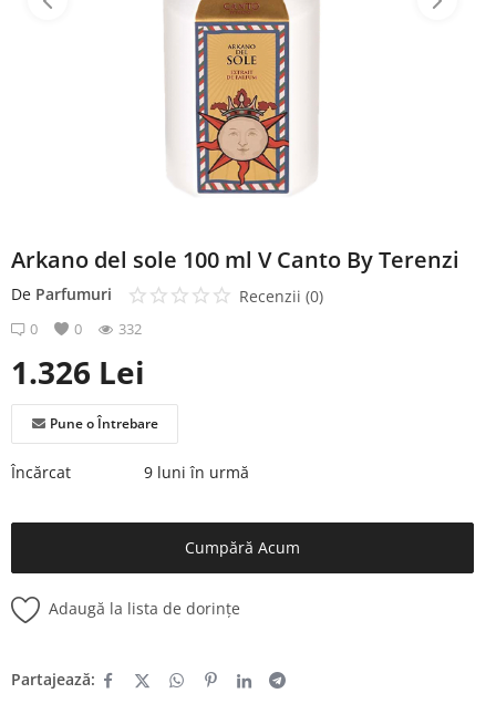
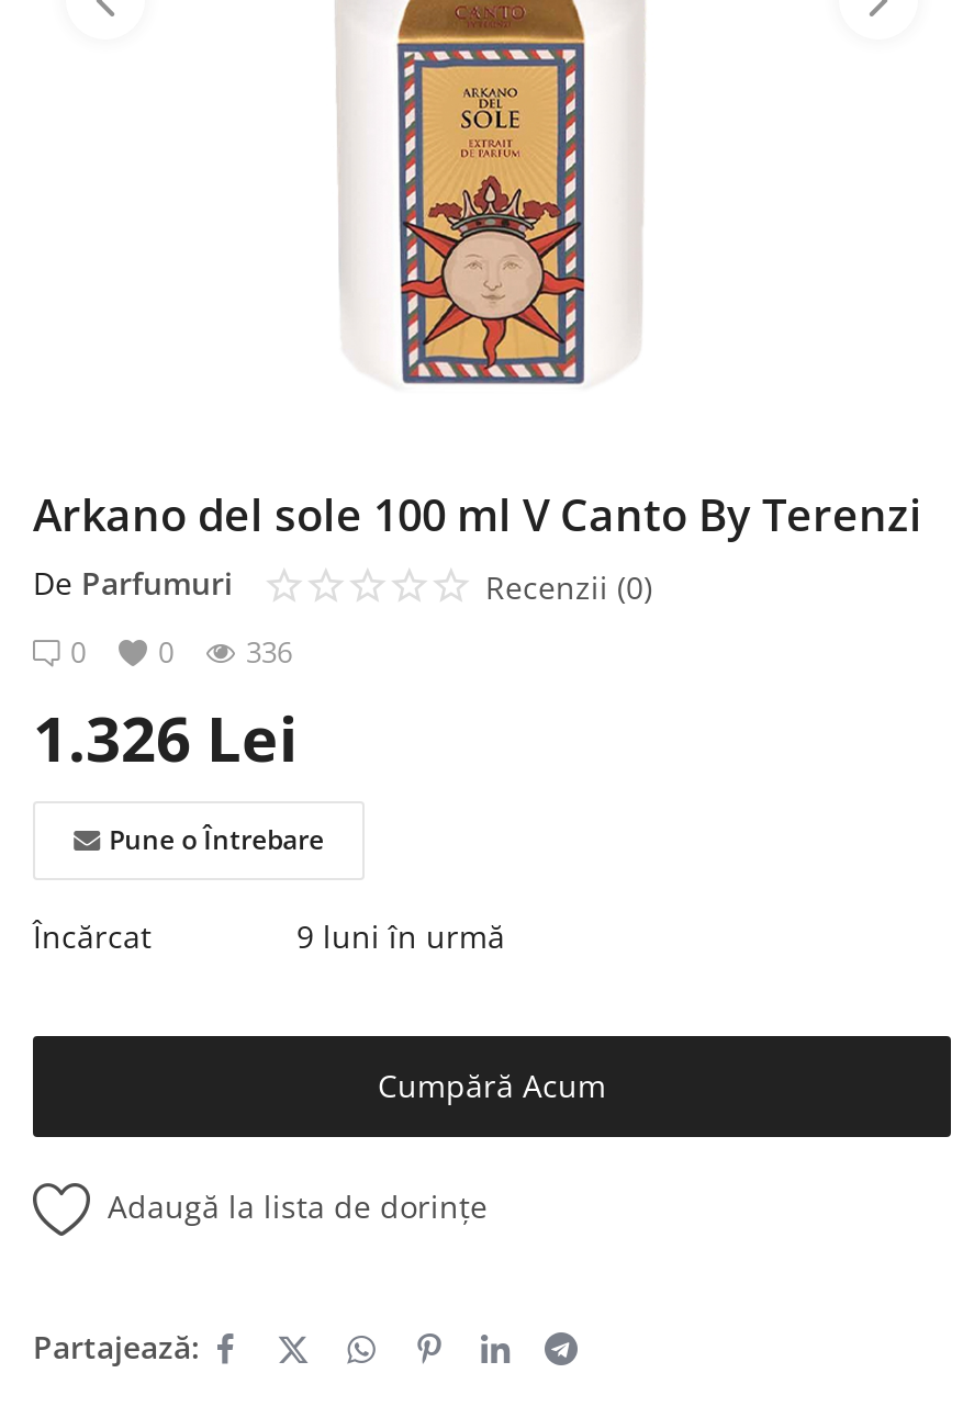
[30,318,142,338] 0 0 332 -> [70,631,292,671] 0 0 336

